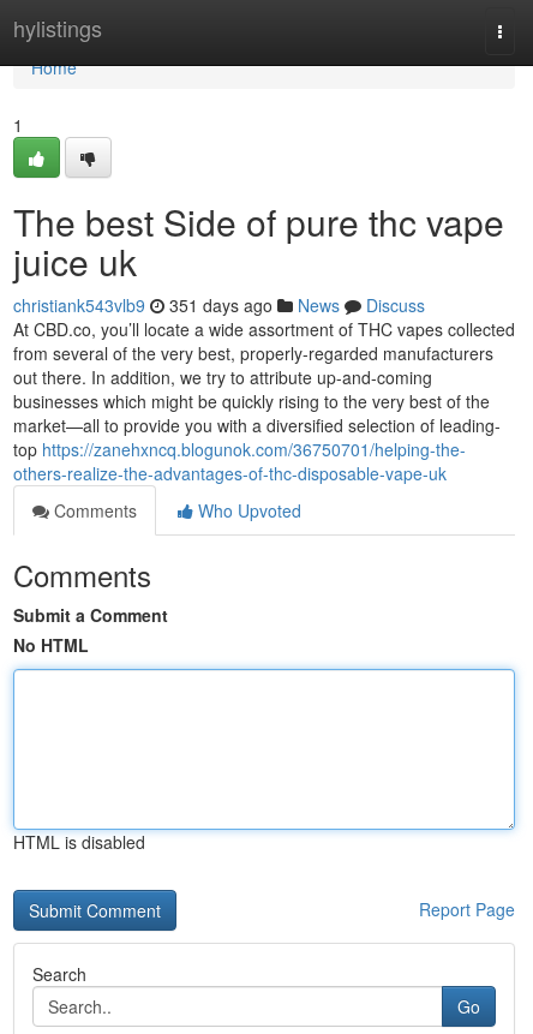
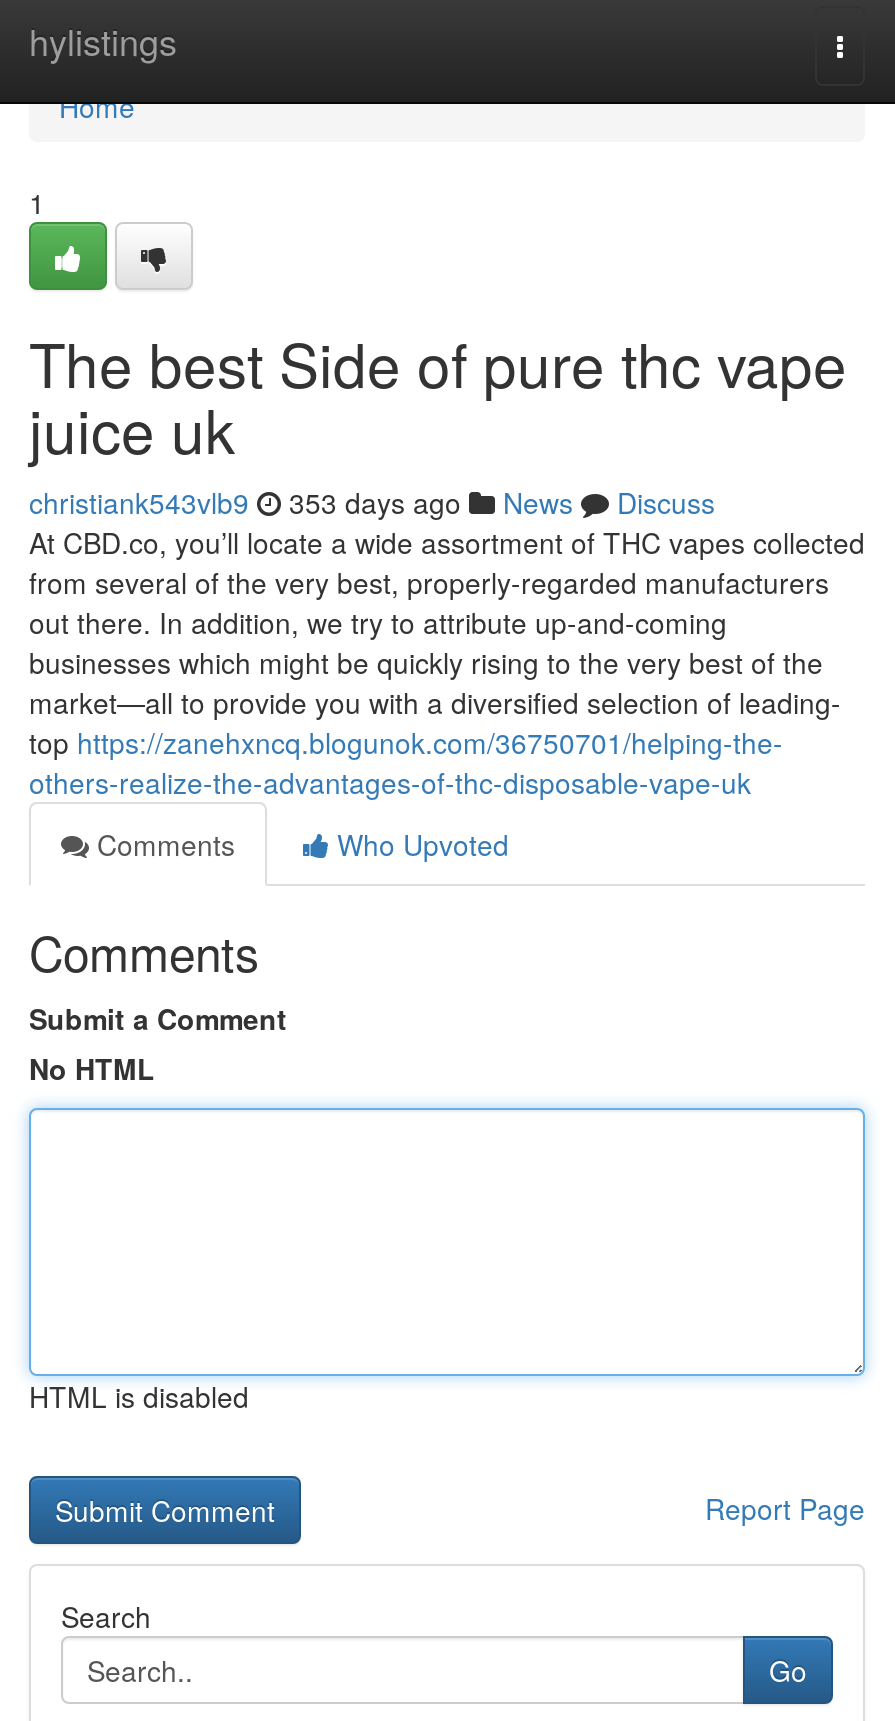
[13,293,425,317] christiank543vlb9 351 days ago News Discuss -> [29,482,715,522] christiank543vlb9 353 days ago News Discuss

